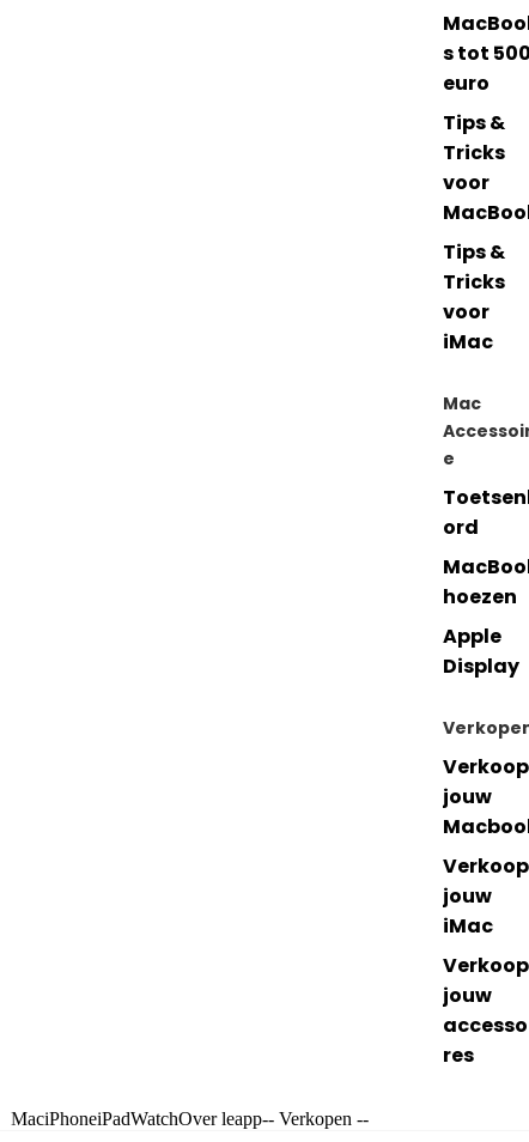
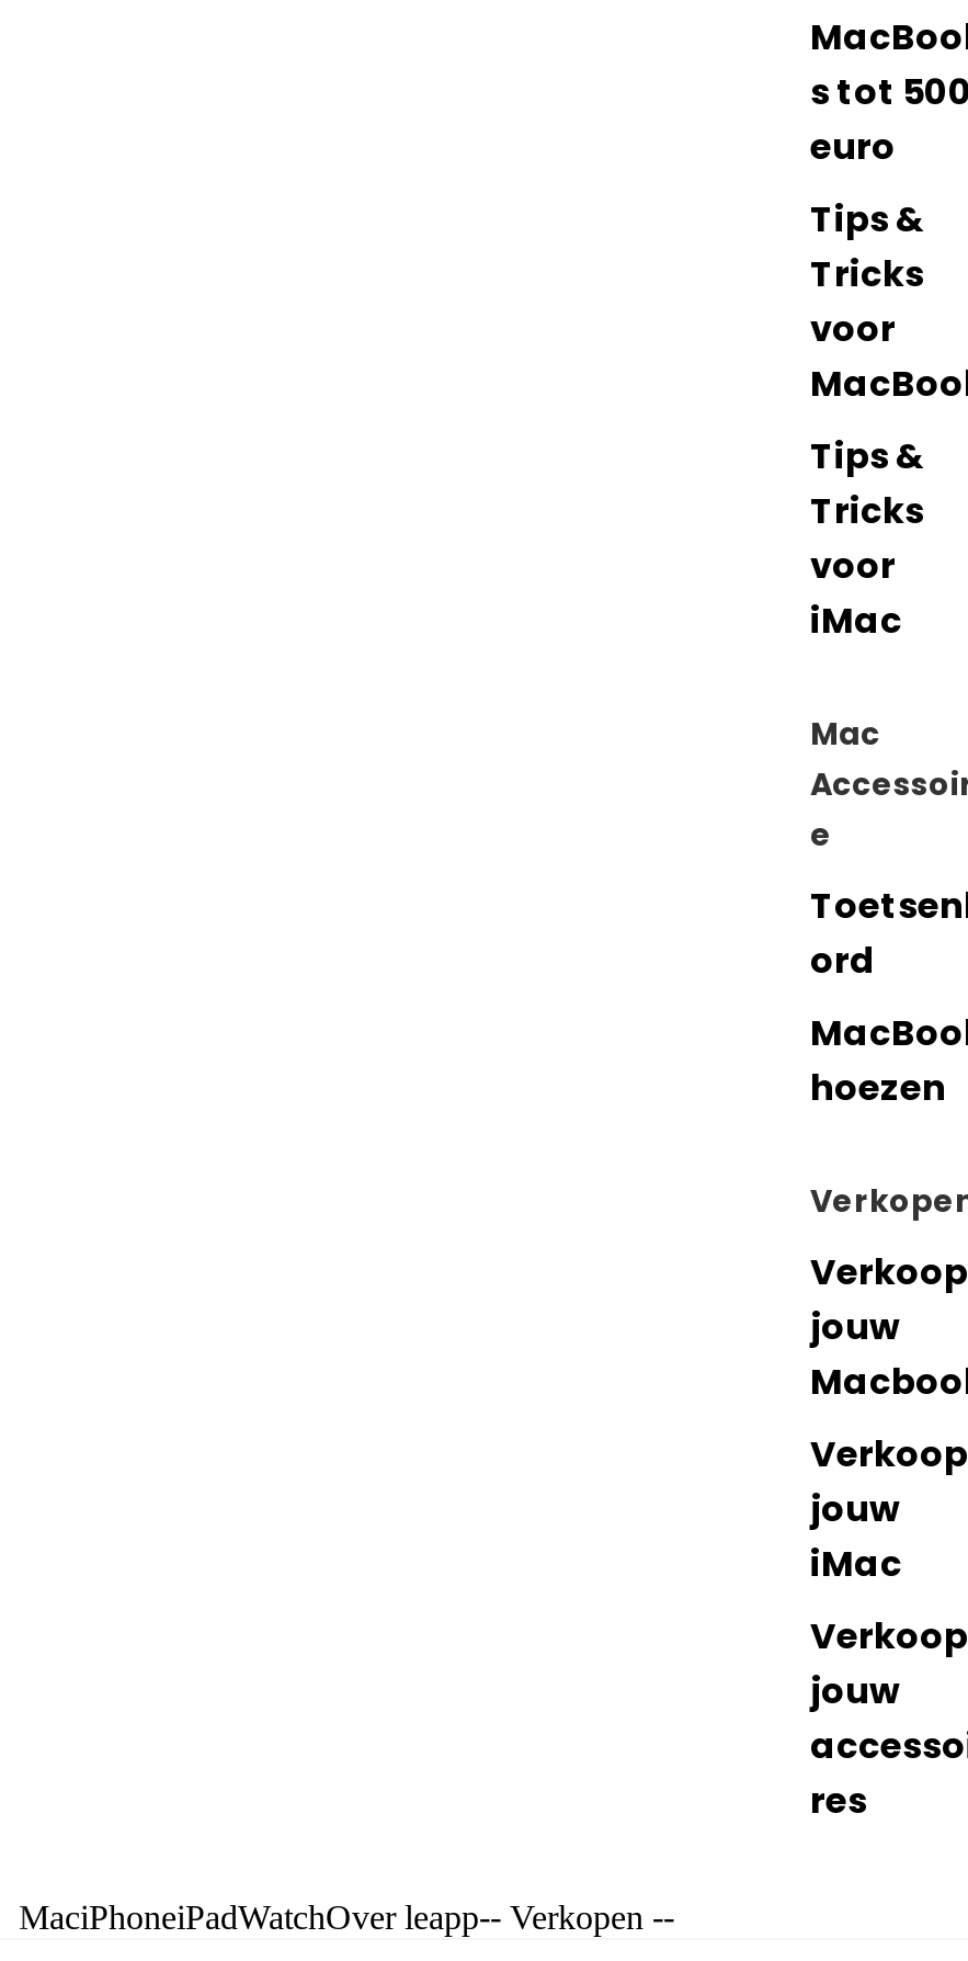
[443,622,519,680] Apple | Display -> none

